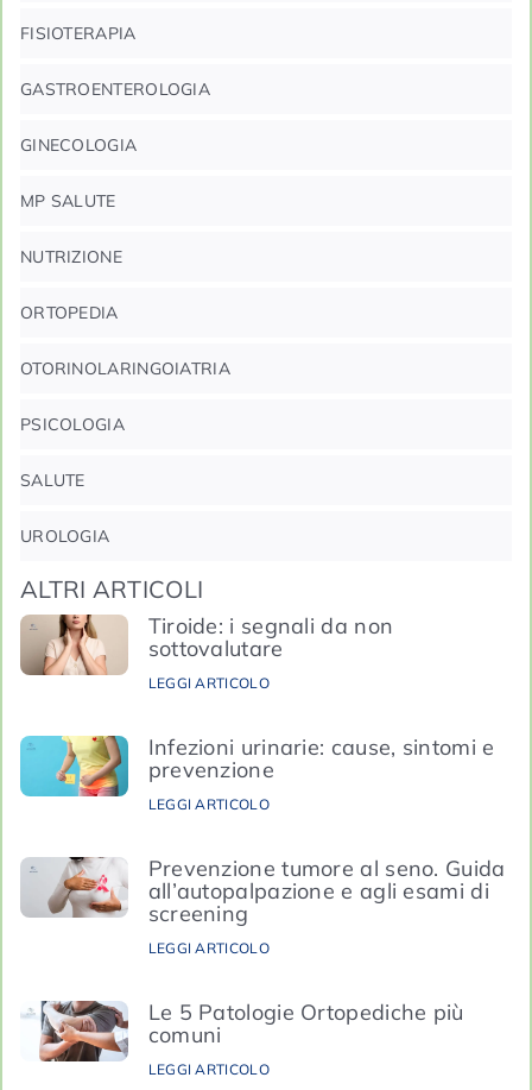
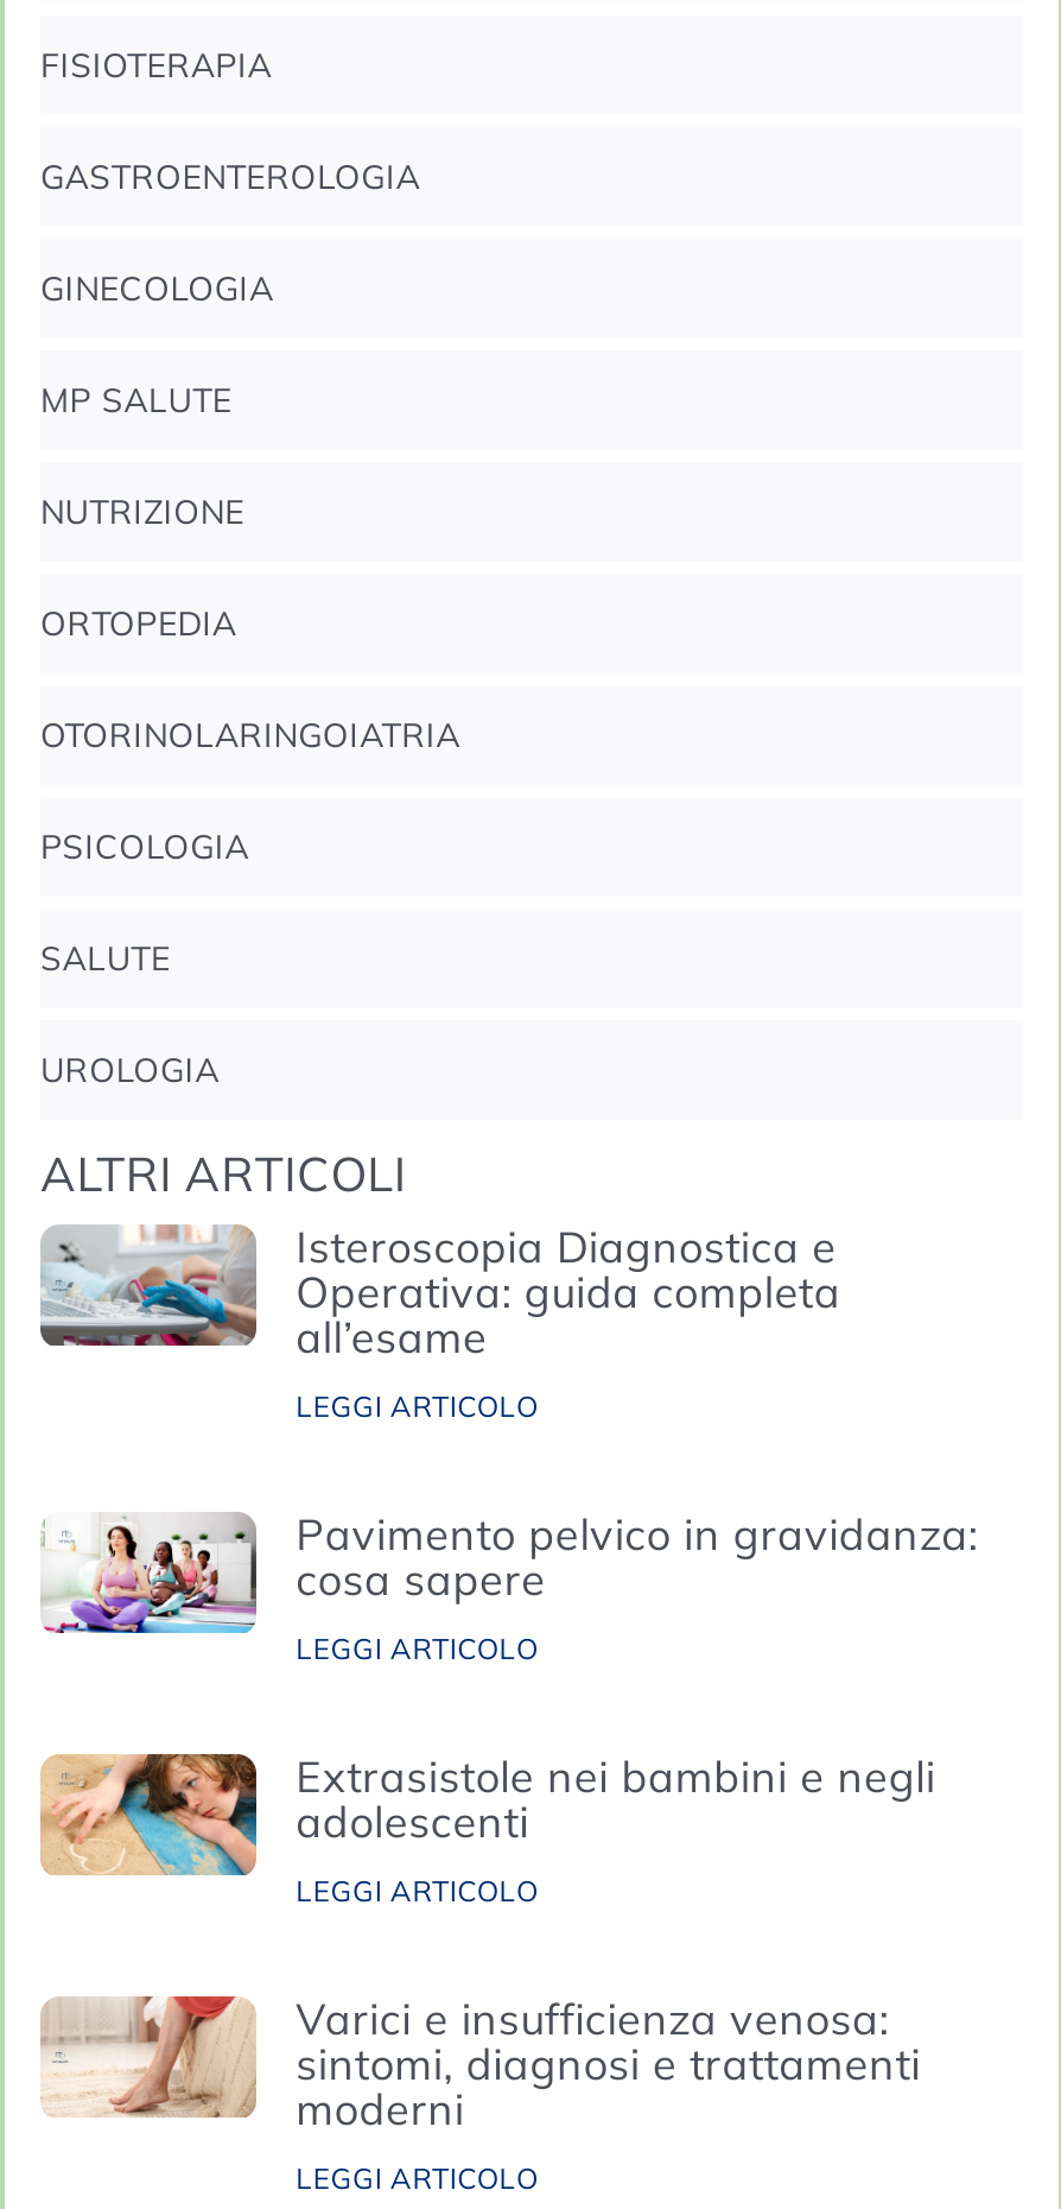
[20,612,393,676] [image] | Tiroide: i segnali da non | sottovalutare -> [38,1220,840,1365] [image] | Isteroscopia Diagnostica e | Operativa: guida completa | all’esame
[19,733,494,798] [image] | Infezioni urinarie: cause, sintomi e | prevenzione -> [38,1508,978,1637] [image] | Pavimento pelvico in gravidanza: | cosa sapere
[20,854,505,927] [image] | Prevenzione tumore al seno. Guida | all’autopalpazione e agli esami di | screening -> [38,1750,936,1876] [image] | Extrasistole nei bambini e negli | adolescenti
[21,998,464,1063] [image] | Le 5 Patologie Ortopediche più | comuni -> [38,1992,921,2137] [image] | Varici e insufficienza venosa: | sintomi, diagnosi e trattamenti | moderni

